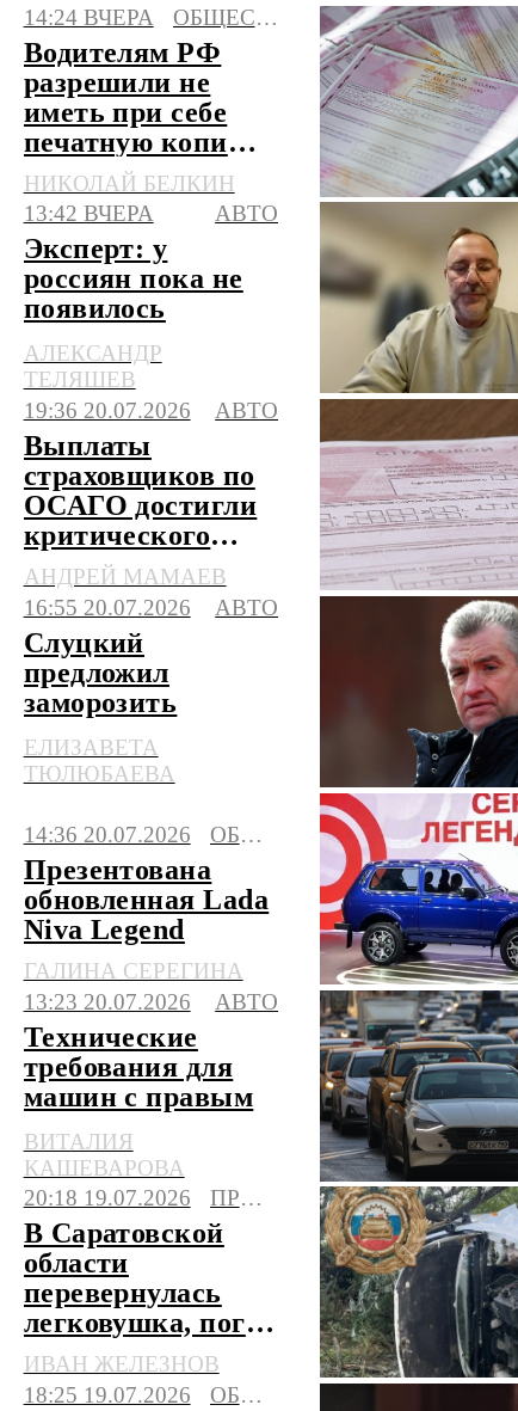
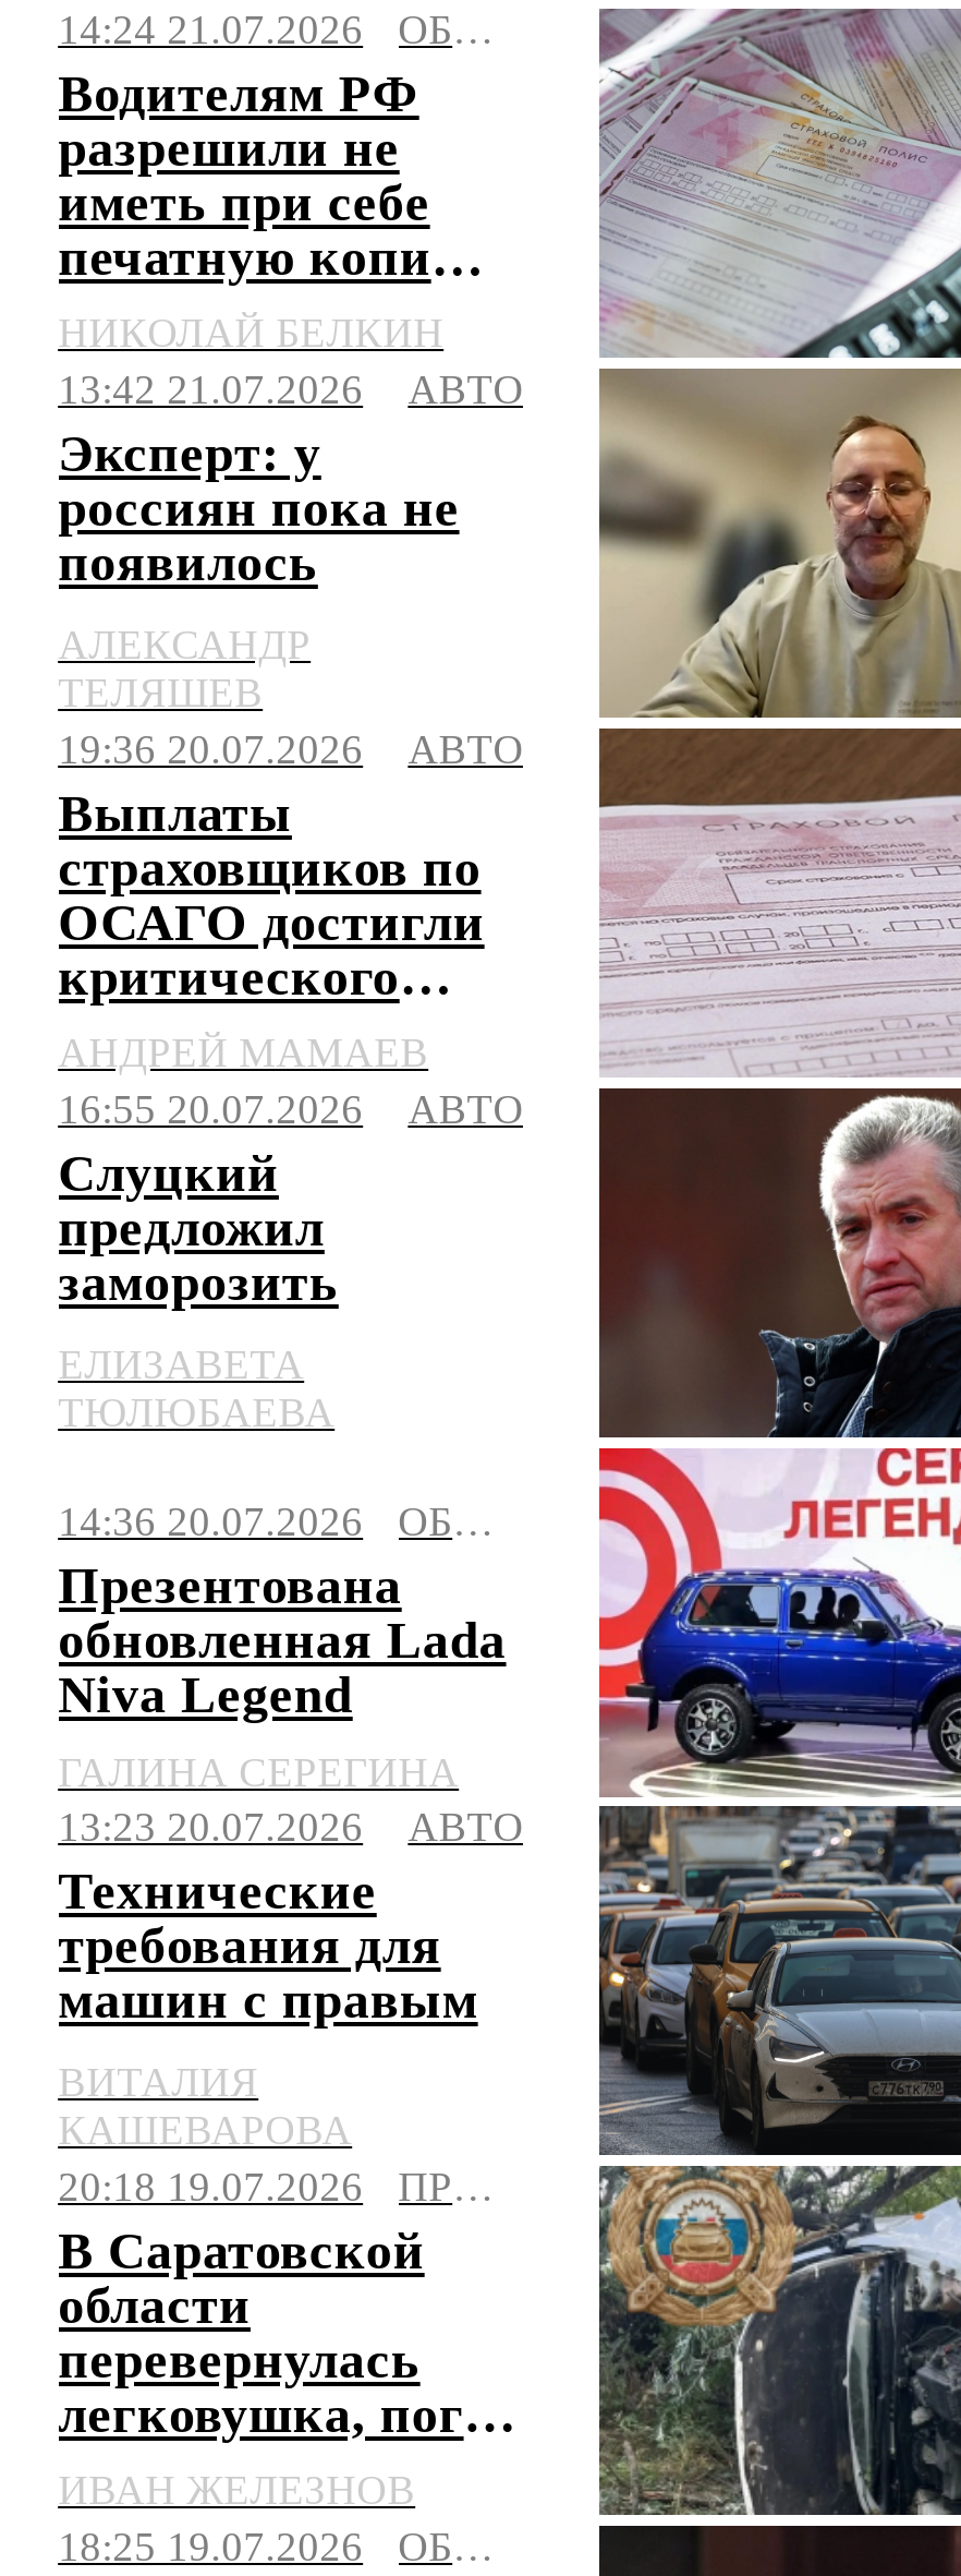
[23,4,153,29] 14:24 ВЧЕРА -> [58,8,363,54] 14:24 21.07.2026
[23,201,153,226] 13:42 ВЧЕРА -> [58,367,363,413] 13:42 21.07.2026

